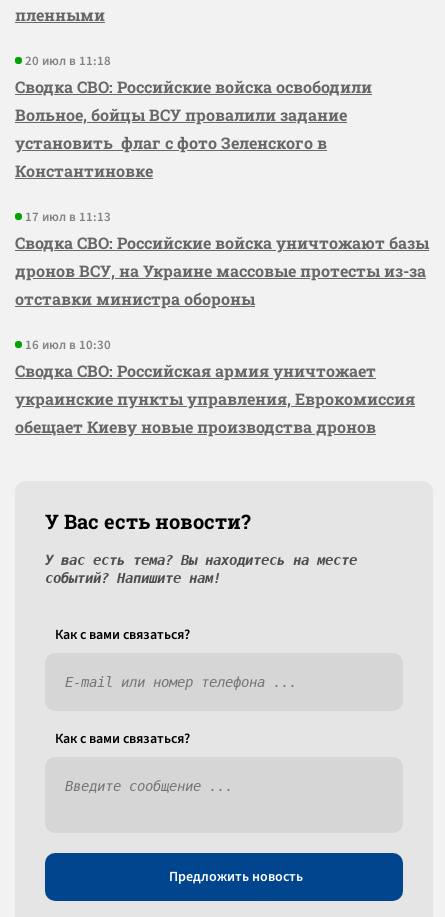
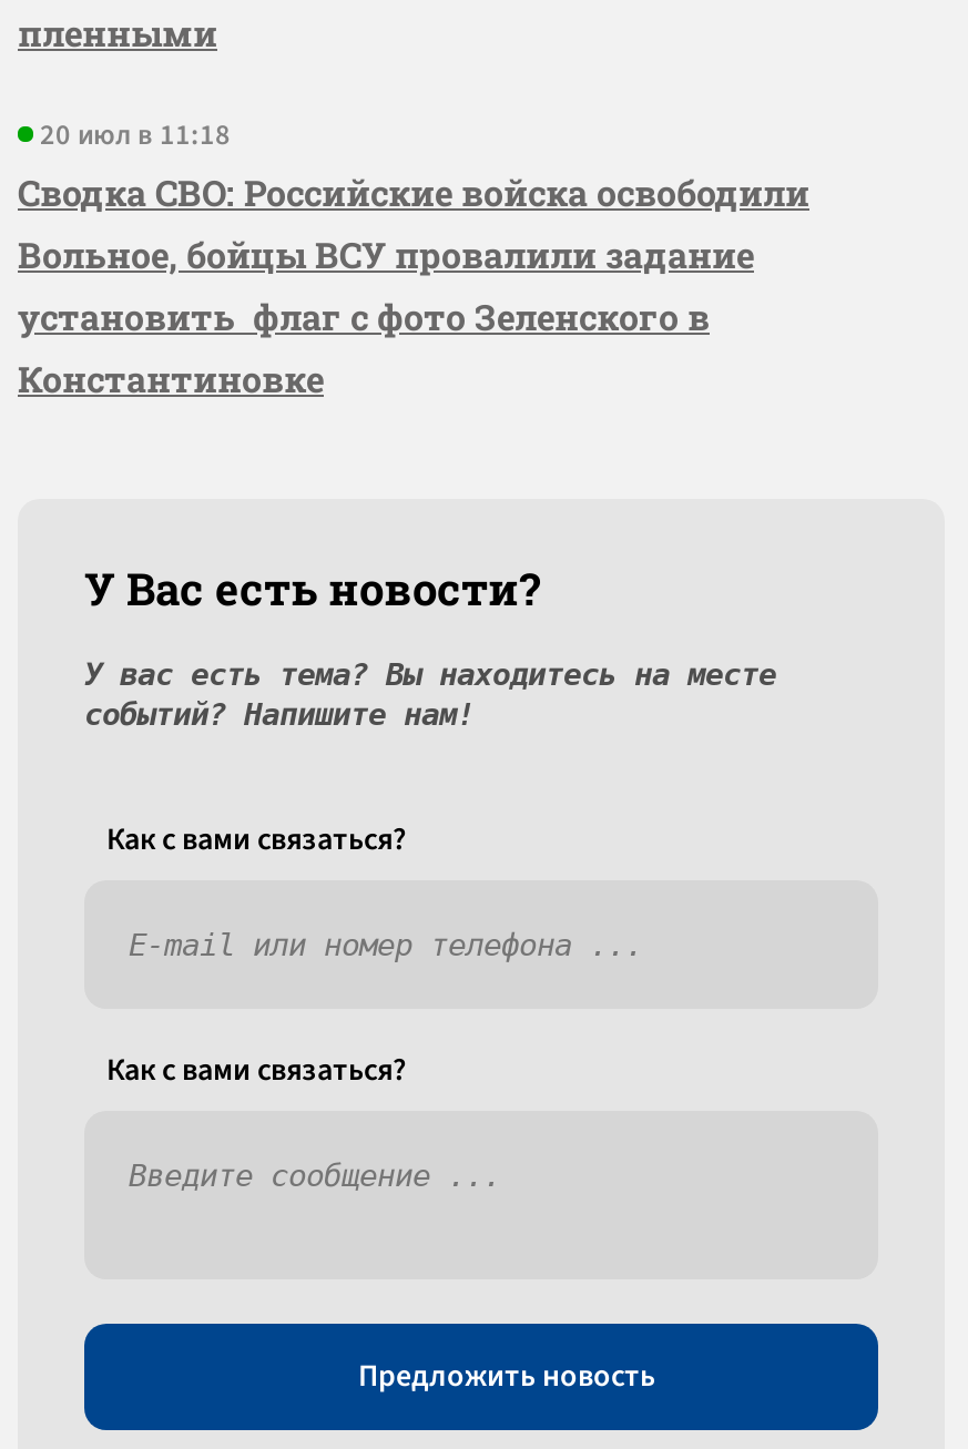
[15,208,429,437] 17 июл в 11:13 | Сводка СВО: Российские войска уничтожают базы | дронов ВСУ, на Украине массовые протесты из-за | отставки министра обороны | 16 июл в 10:30 | Сводка СВО: Российская армия уничтожает | украинские пункты управления, Еврокомиссия | обещает Киеву новые производства дронов -> none

